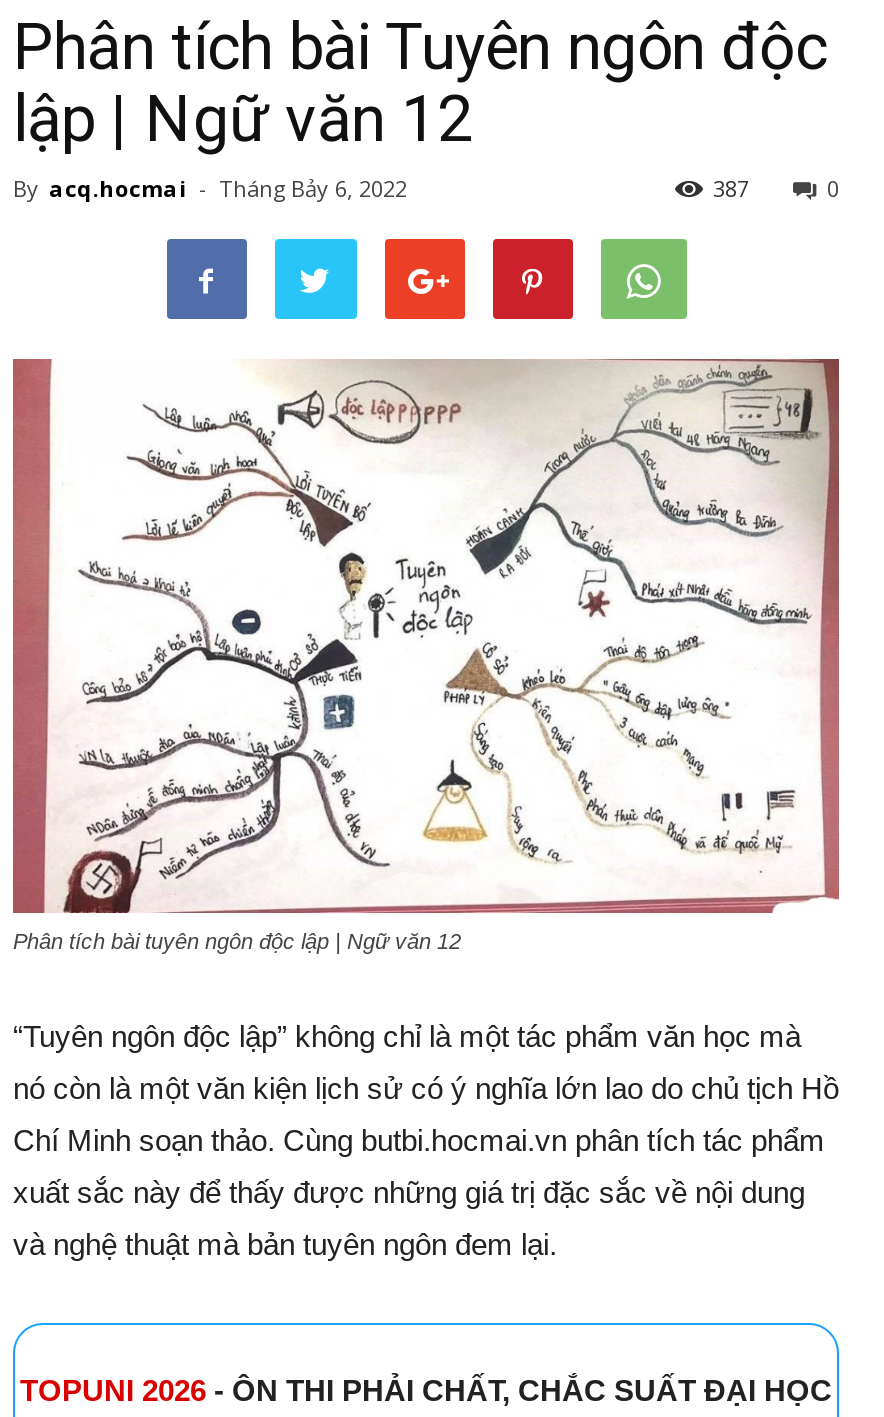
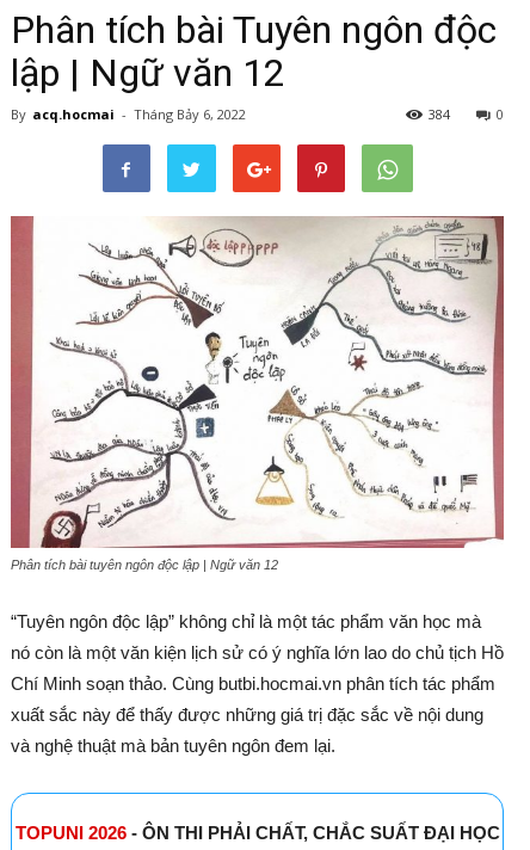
[713,173,749,203] 387 -> [429,105,450,123] 384

